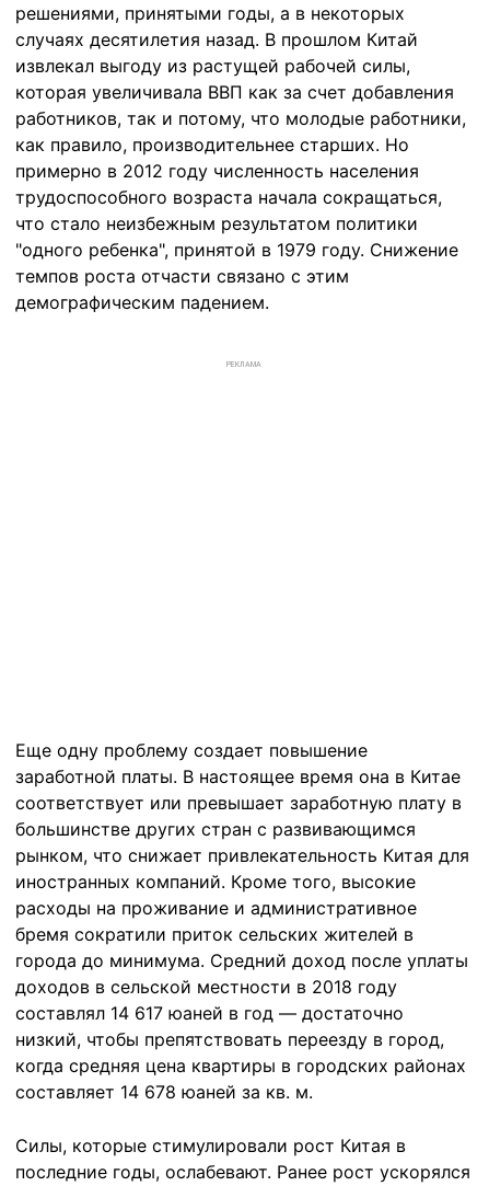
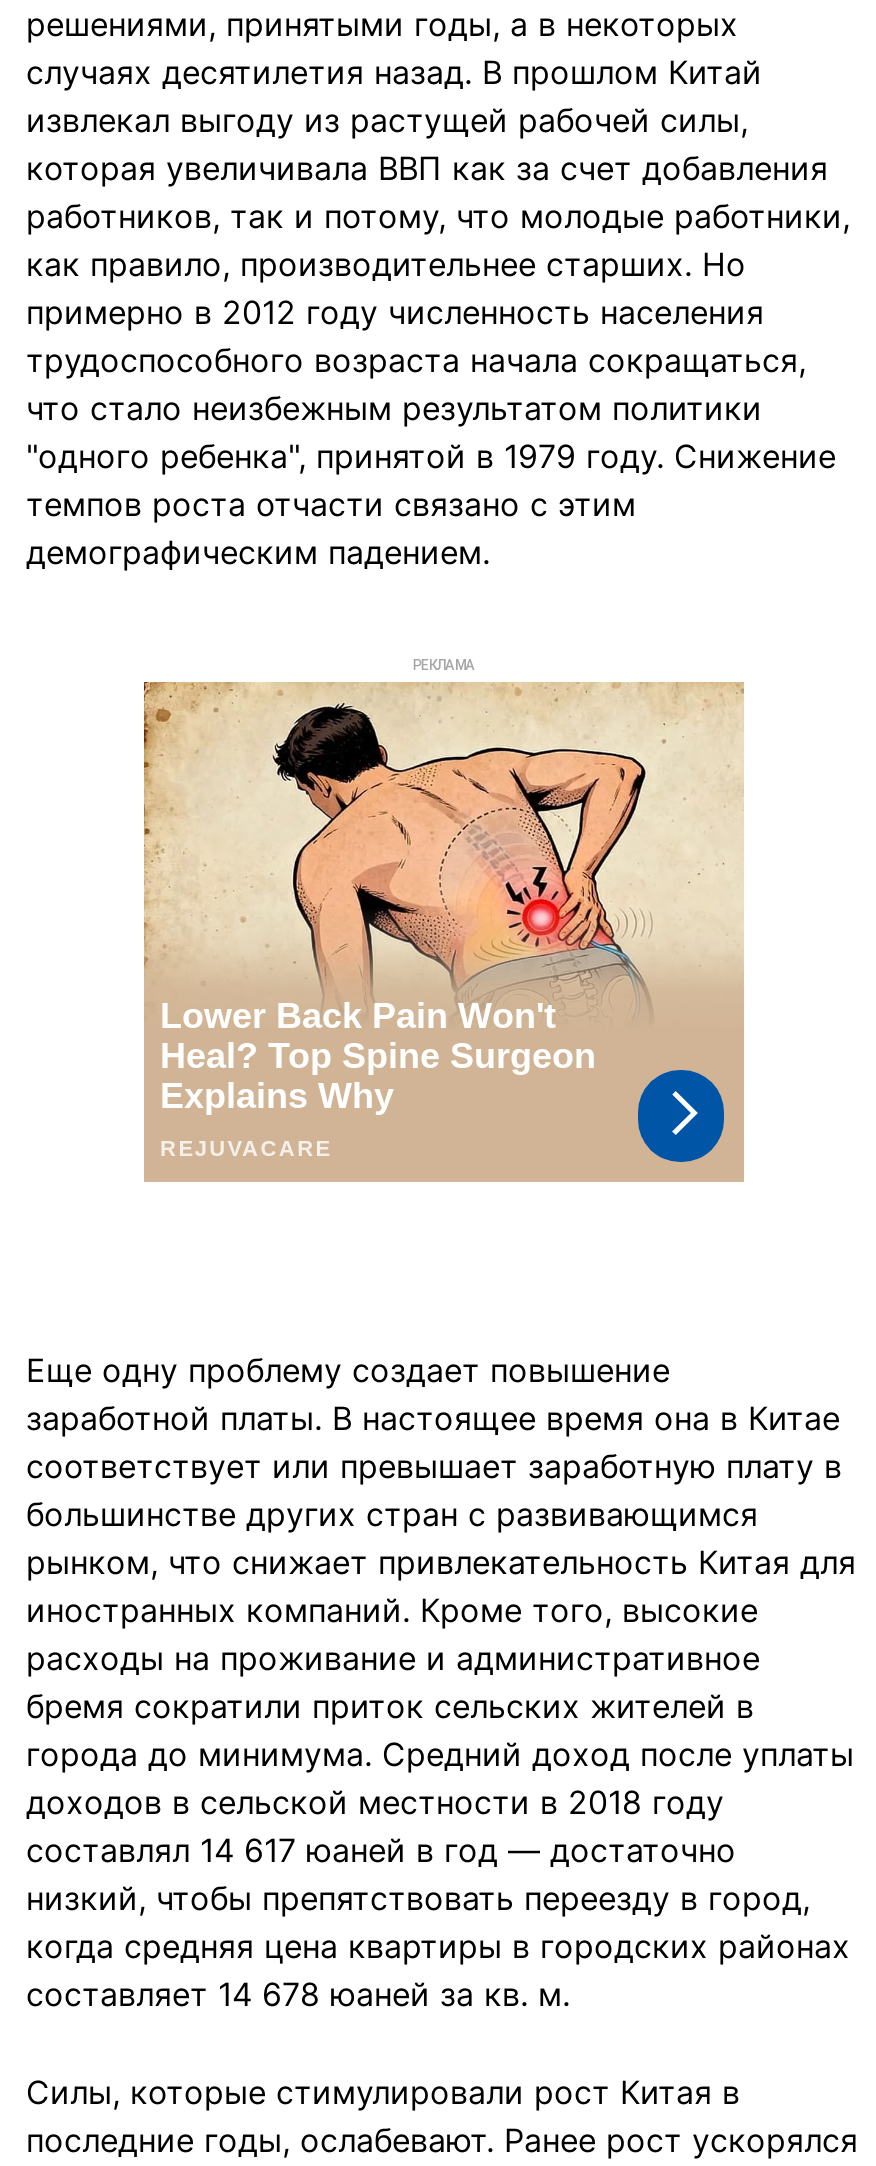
none -> [142,680,746,1184] [image]

